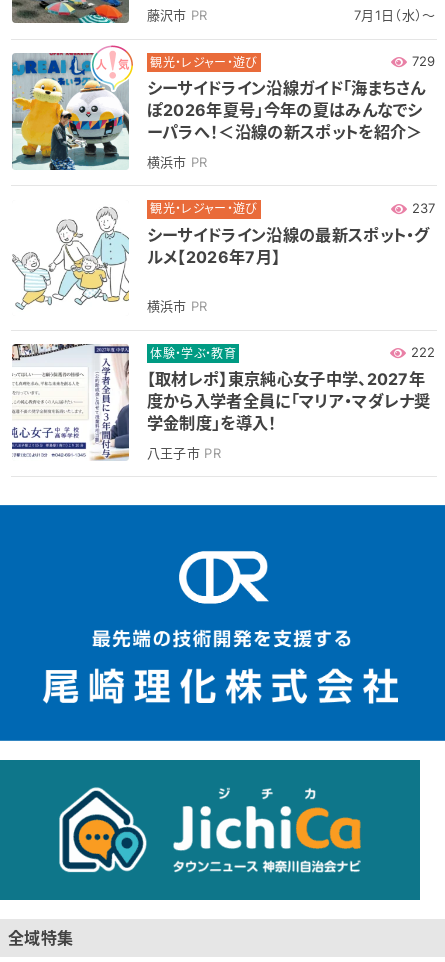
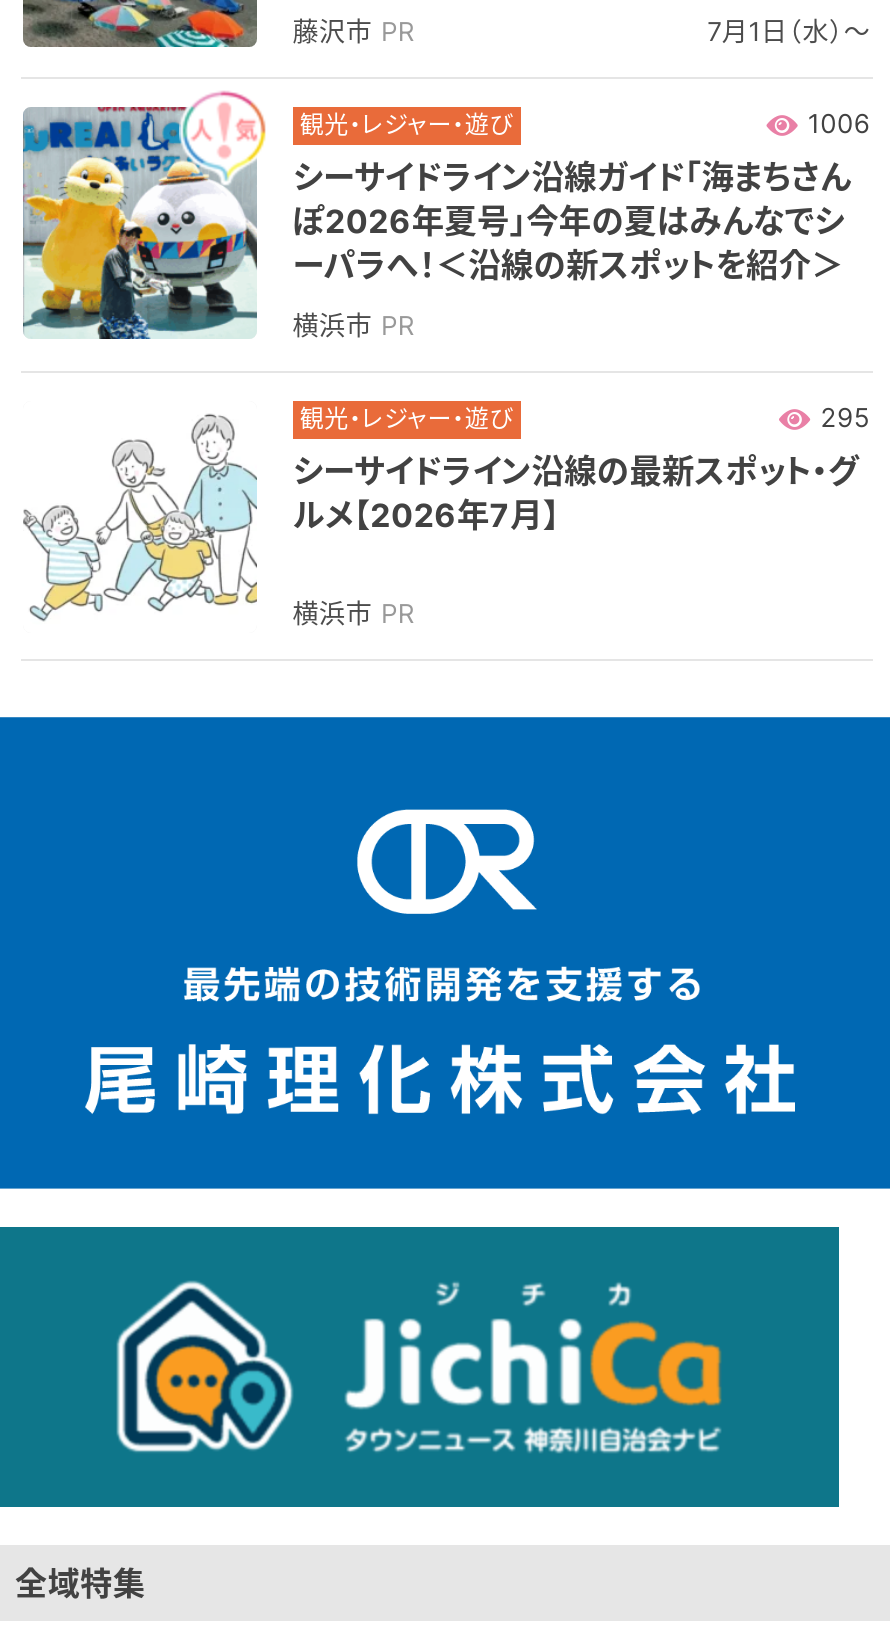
[407,53,436,69] 729 -> [799,107,870,139] 1006
[407,200,436,216] 237 -> [812,400,870,432] 295
[11,343,436,461] [image] | 体験・学ぶ・教育 | 222 | 【取材レポ】東京純心女子中学、2027年 | 度から入学者全員に「マリア・マダレナ奨 | 学金制度」を導入！ | 八王子市PR -> none

